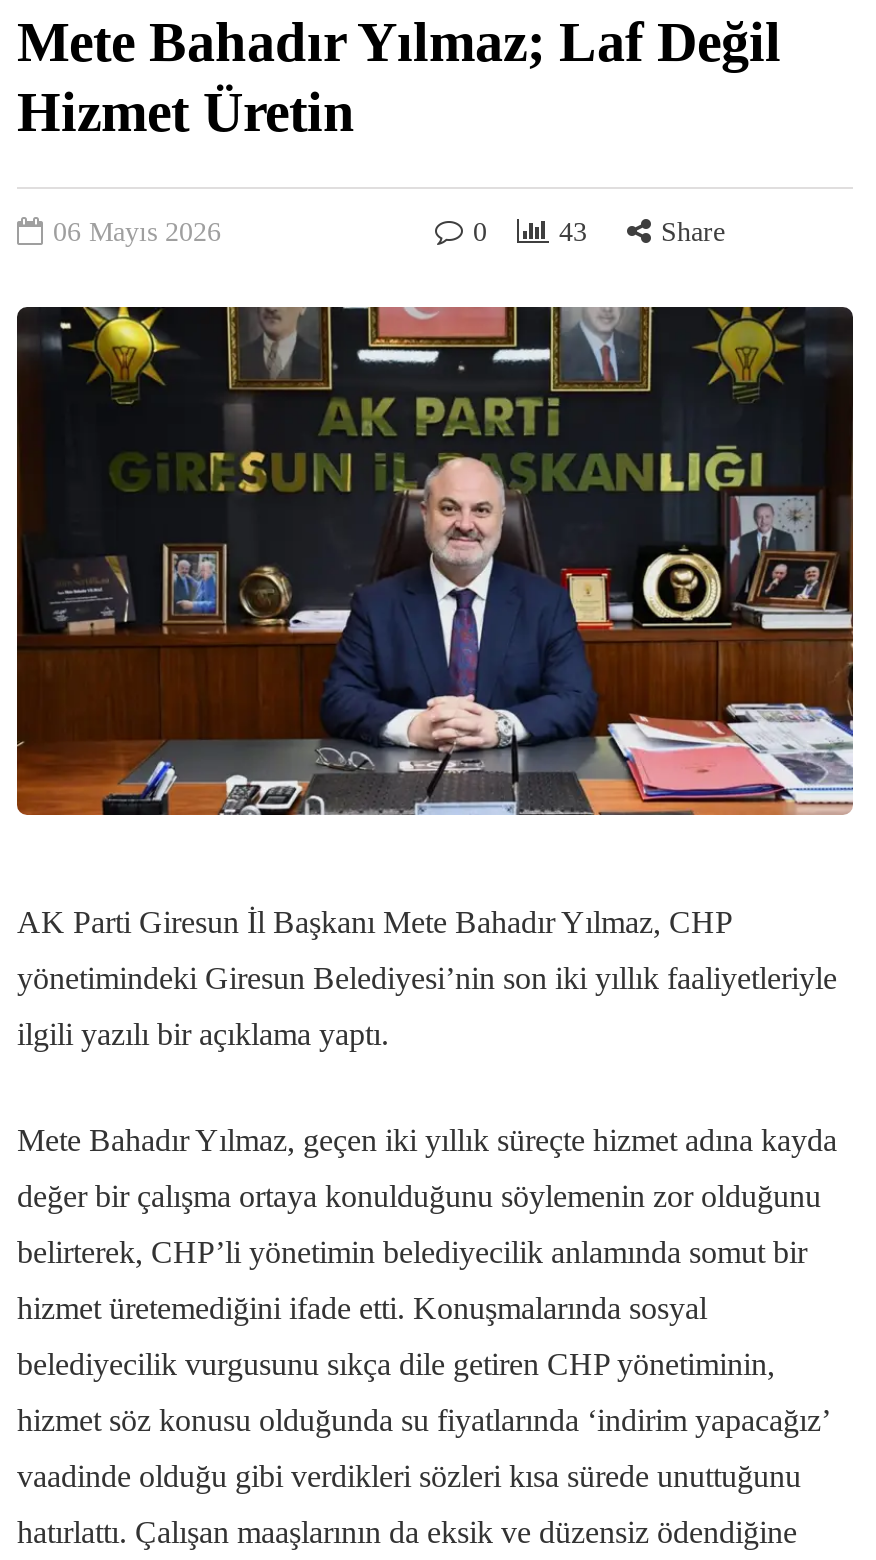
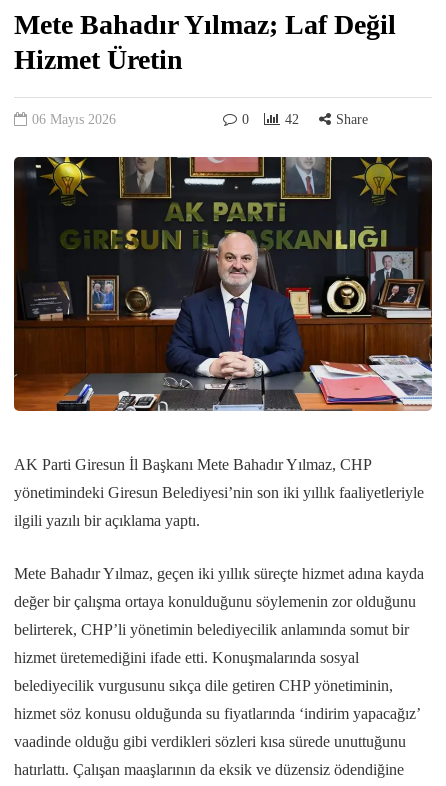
[559,216,587,246] 43 -> [285,112,299,127] 42

